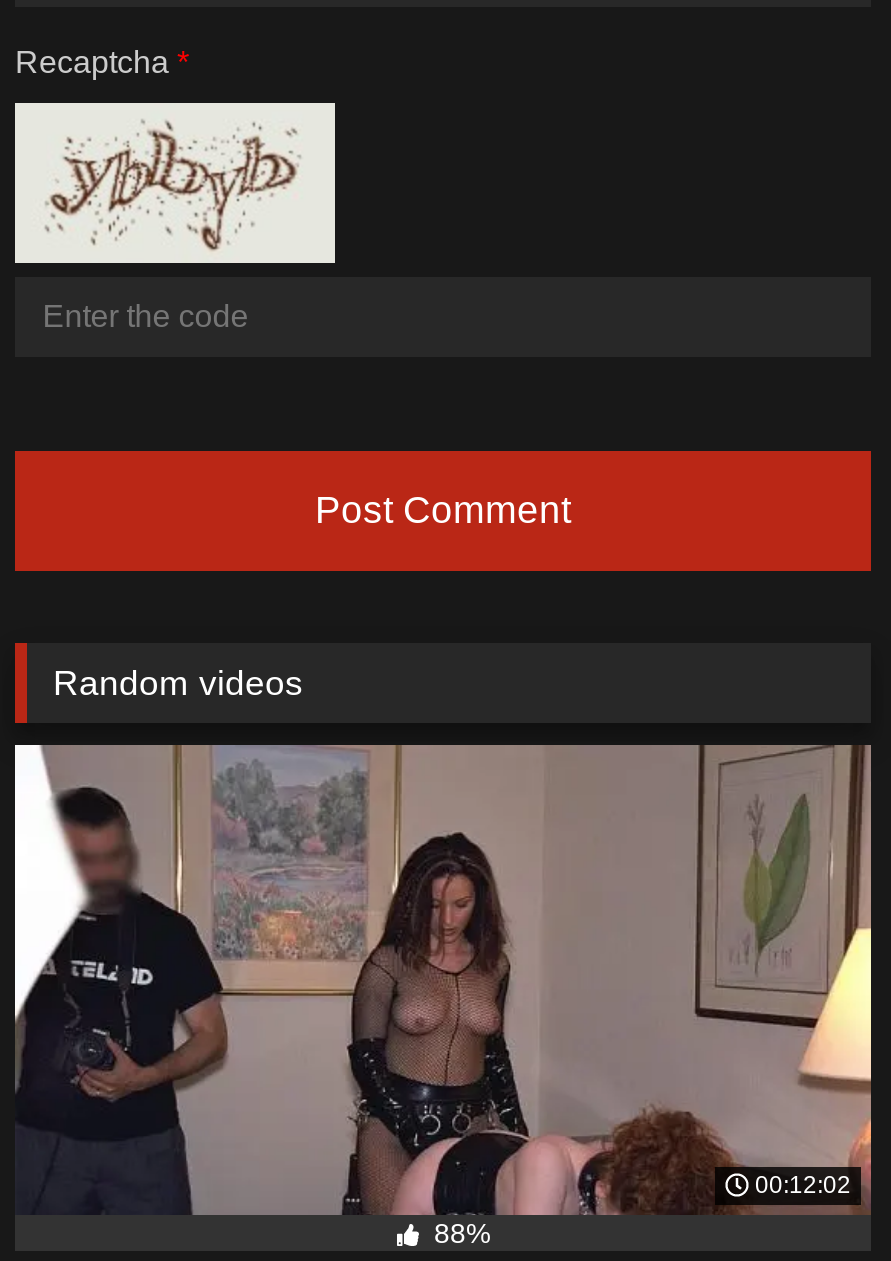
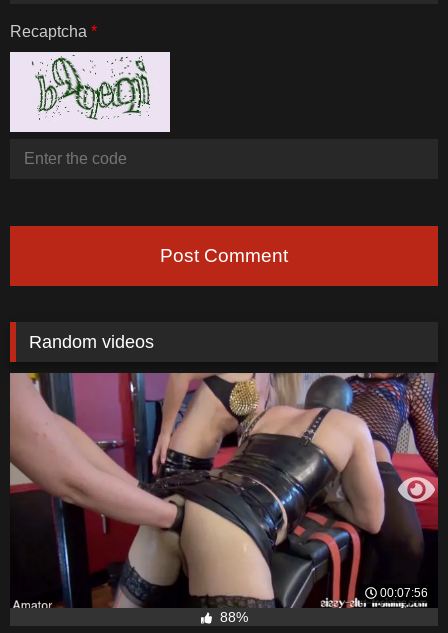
[43,115,301,253] [image] -> [25,55,152,126] [image]
[13,743,873,1217] [image] | 00:12:02 -> [9,372,439,609] [image] | 00:07:56

